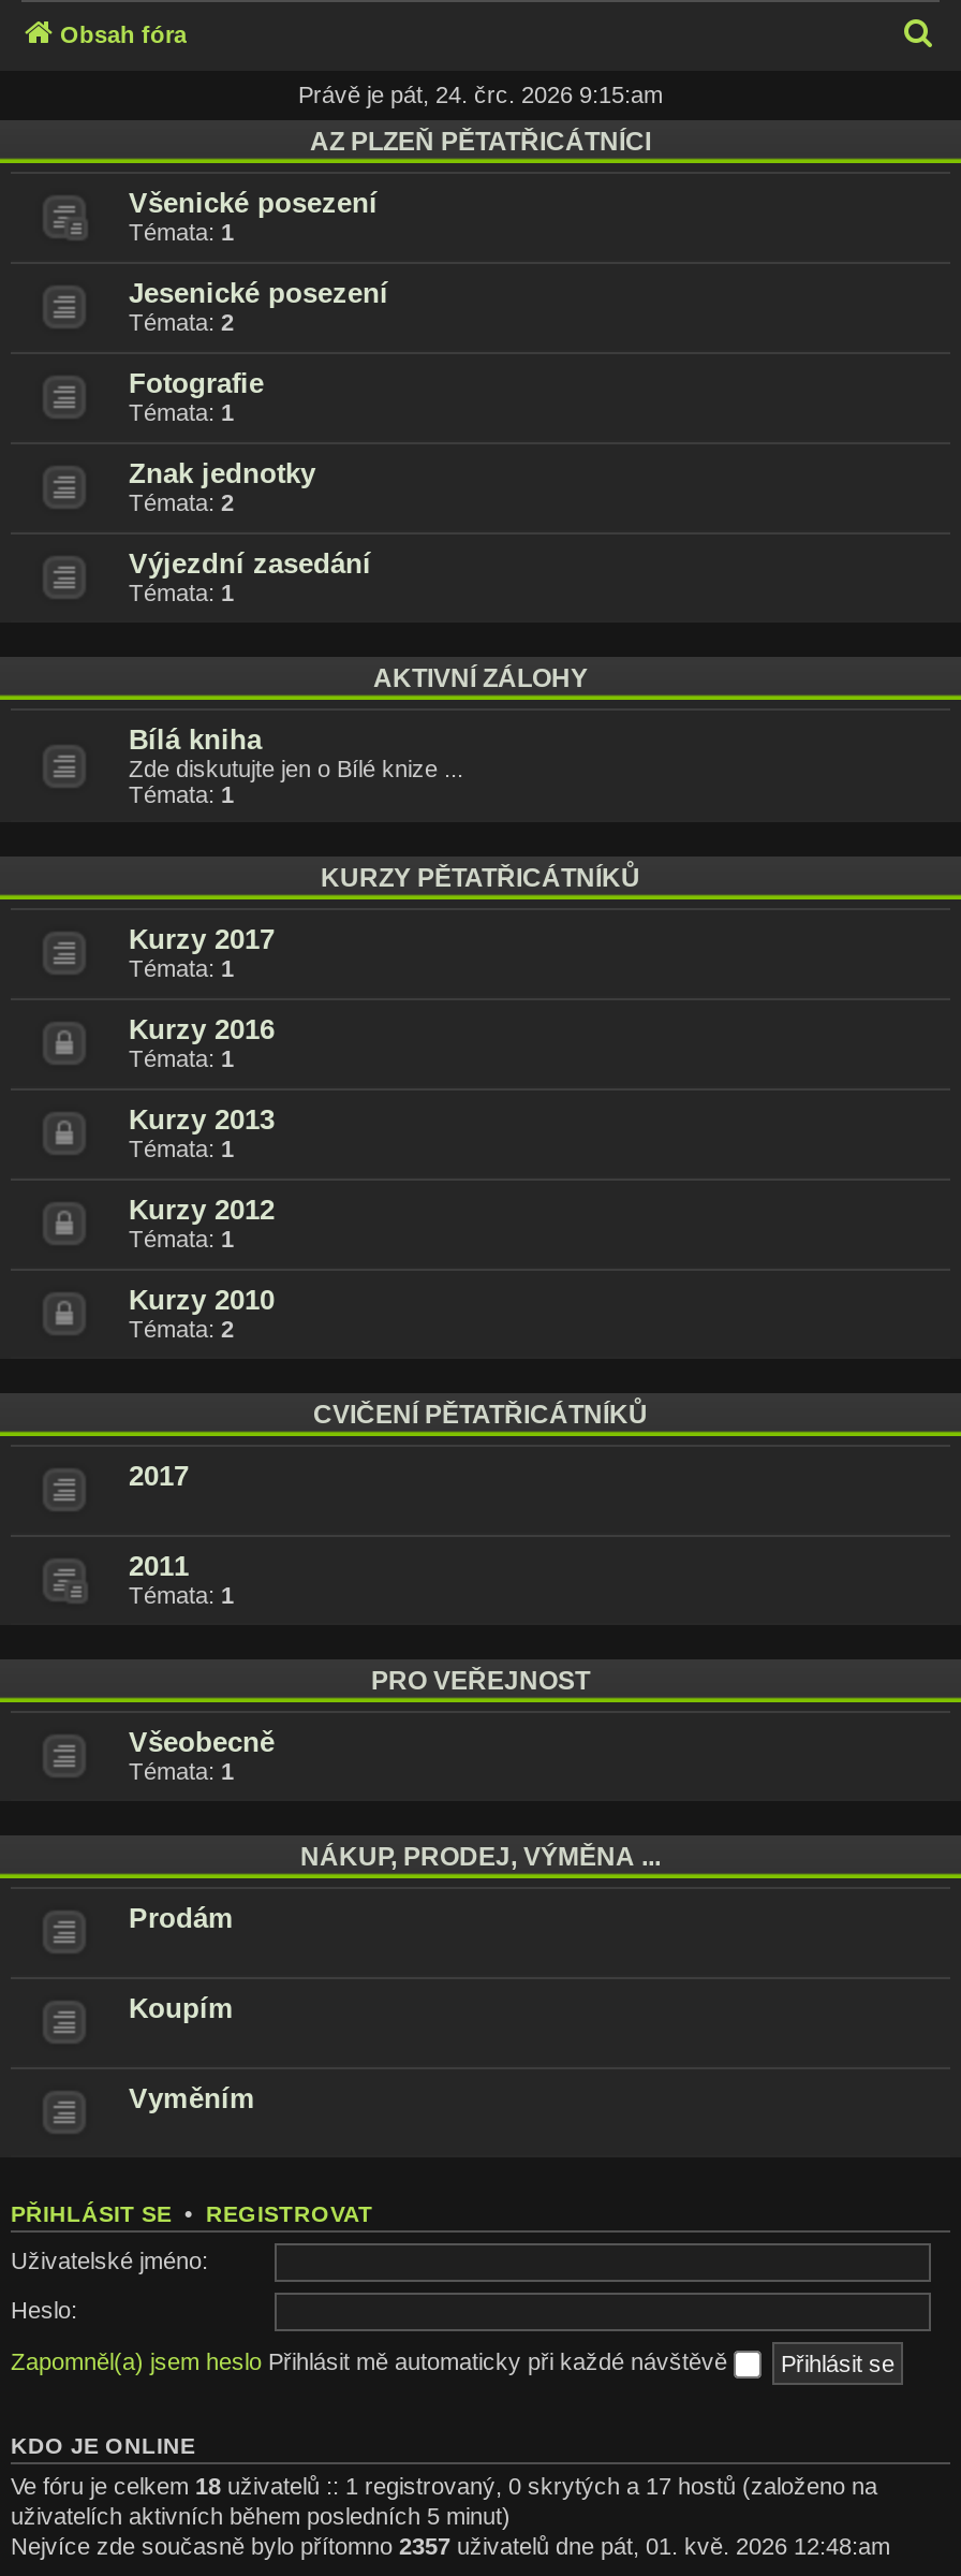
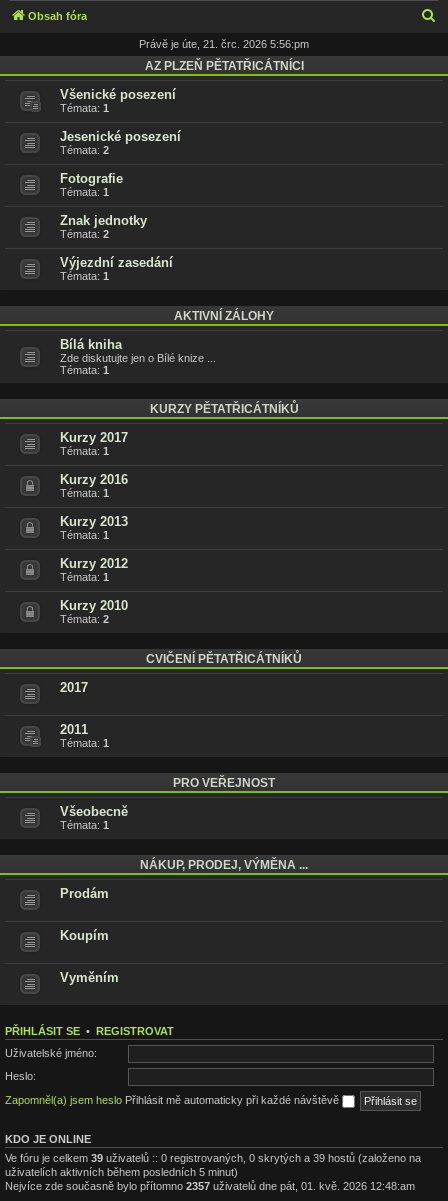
[298,82,663,107] Právě je pát, 24. črc. 2026 9:15:am -> [139,38,309,50] Právě je úte, 21. črc. 2026 5:56:pm
[11,2472,877,2498] Ve fóru je celkem 18 uživatelů :: 1 registrovaný, 0 skrytých a 17 hostů (založeno na -> [5,1151,421,1163] Ve fóru je celkem 39 uživatelů :: 0 registrovaných, 0 skrytých a 39 hostů (založeno na

